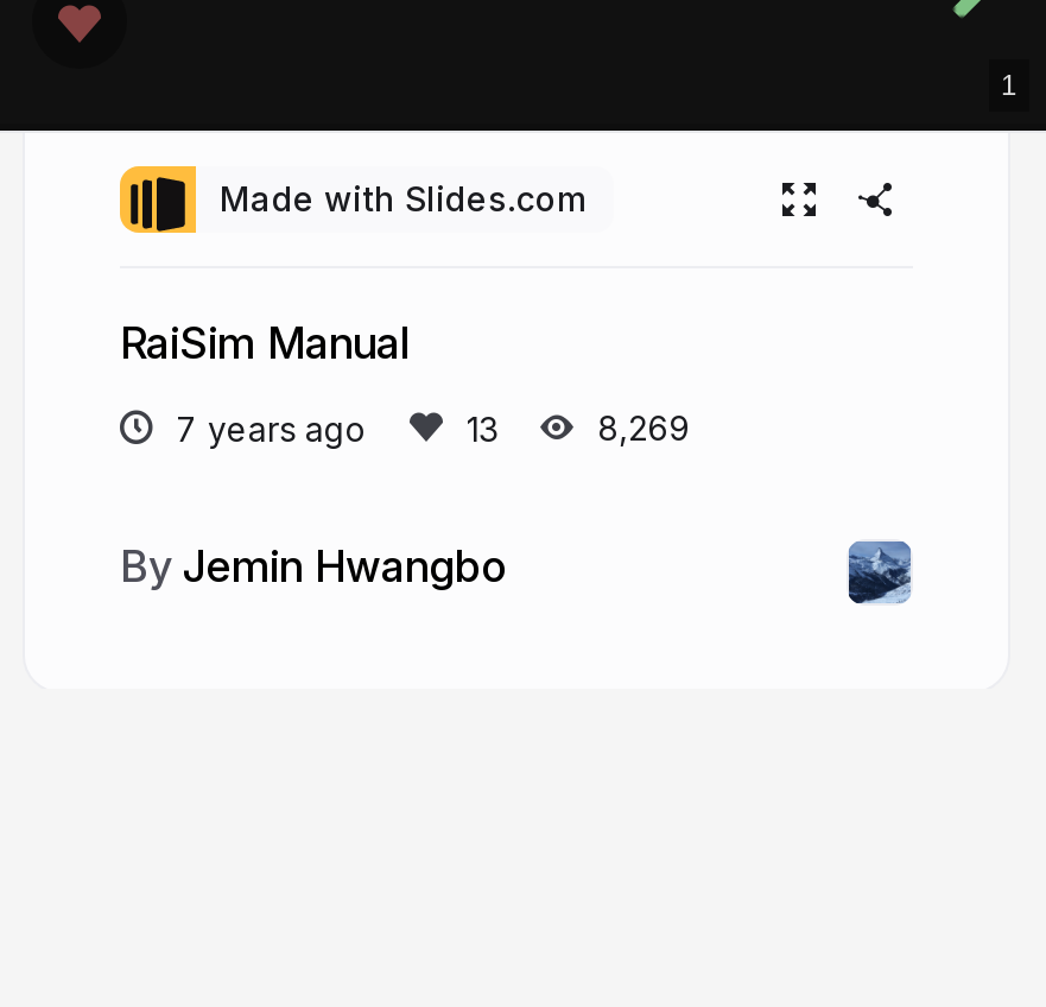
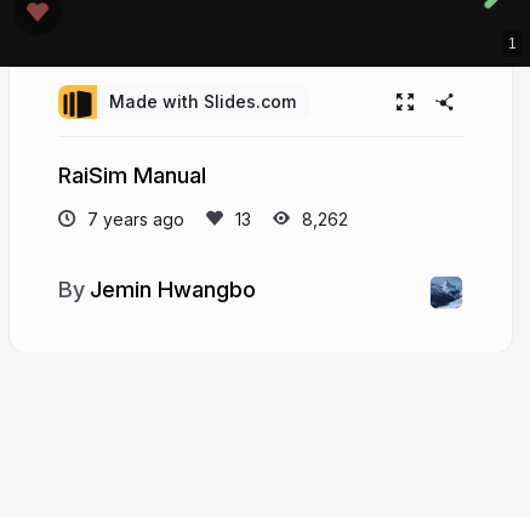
[597,408,690,448] 8,269 -> [302,208,348,229] 8,262

